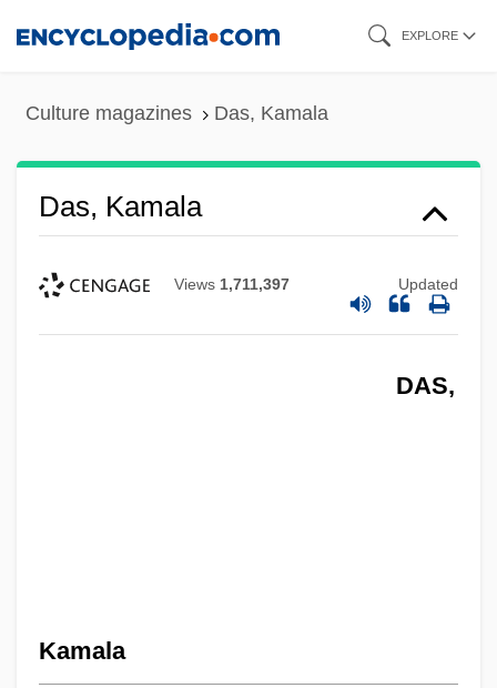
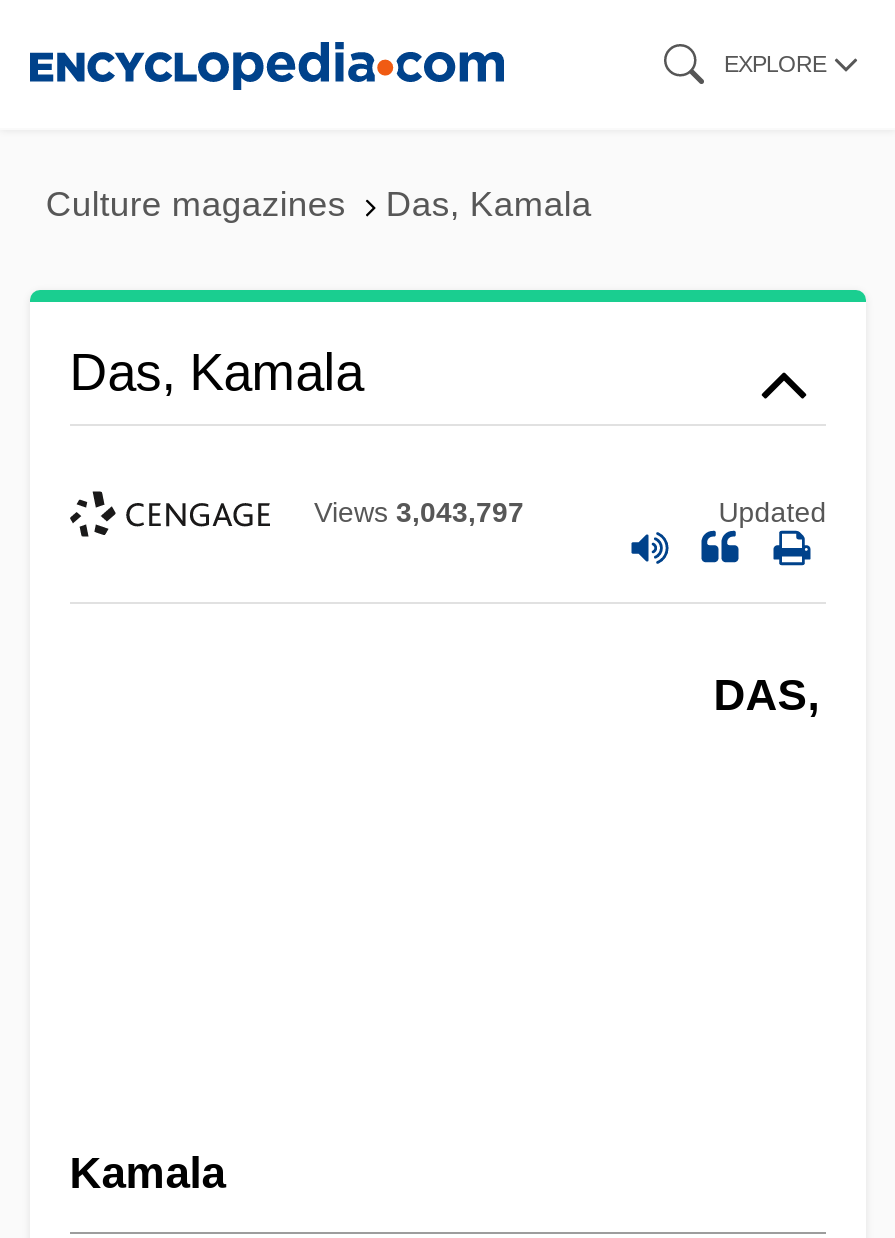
[174,276,290,294] Views 1,711,397 -> [314,497,524,529] Views 3,043,797

